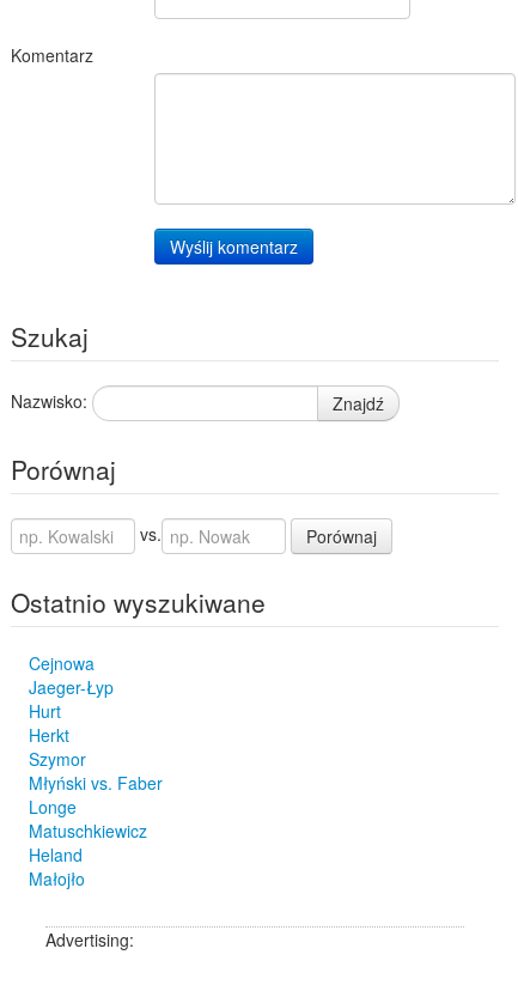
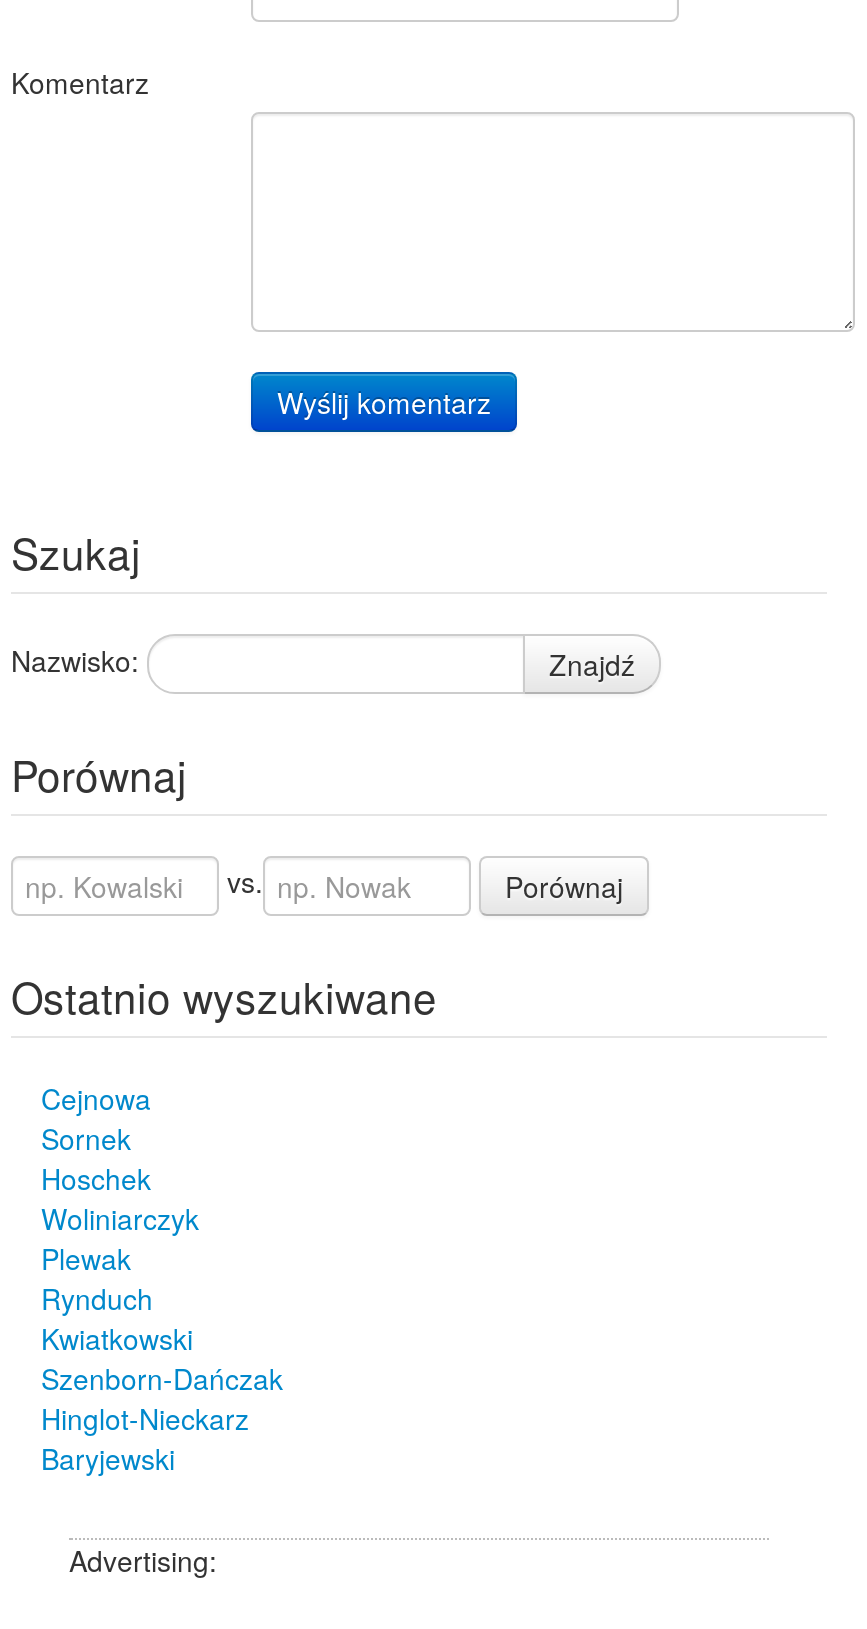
[29,675,163,890] Jaeger-Łyp | Hurt | Herkt | Szymor | Młyński vs. Faber | Longe | Matuschkiewicz | Heland | Małojło -> [41,1118,283,1478] Sornek | Hoschek | Woliniarczyk | Plewak | Rynduch | Kwiatkowski | Szenborn-Dańczak | Hinglot-Nieckarz | Baryjewski

